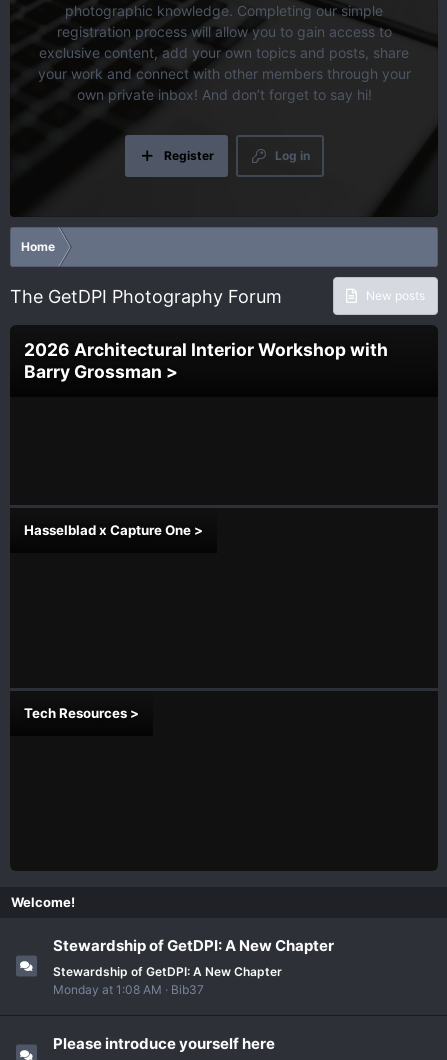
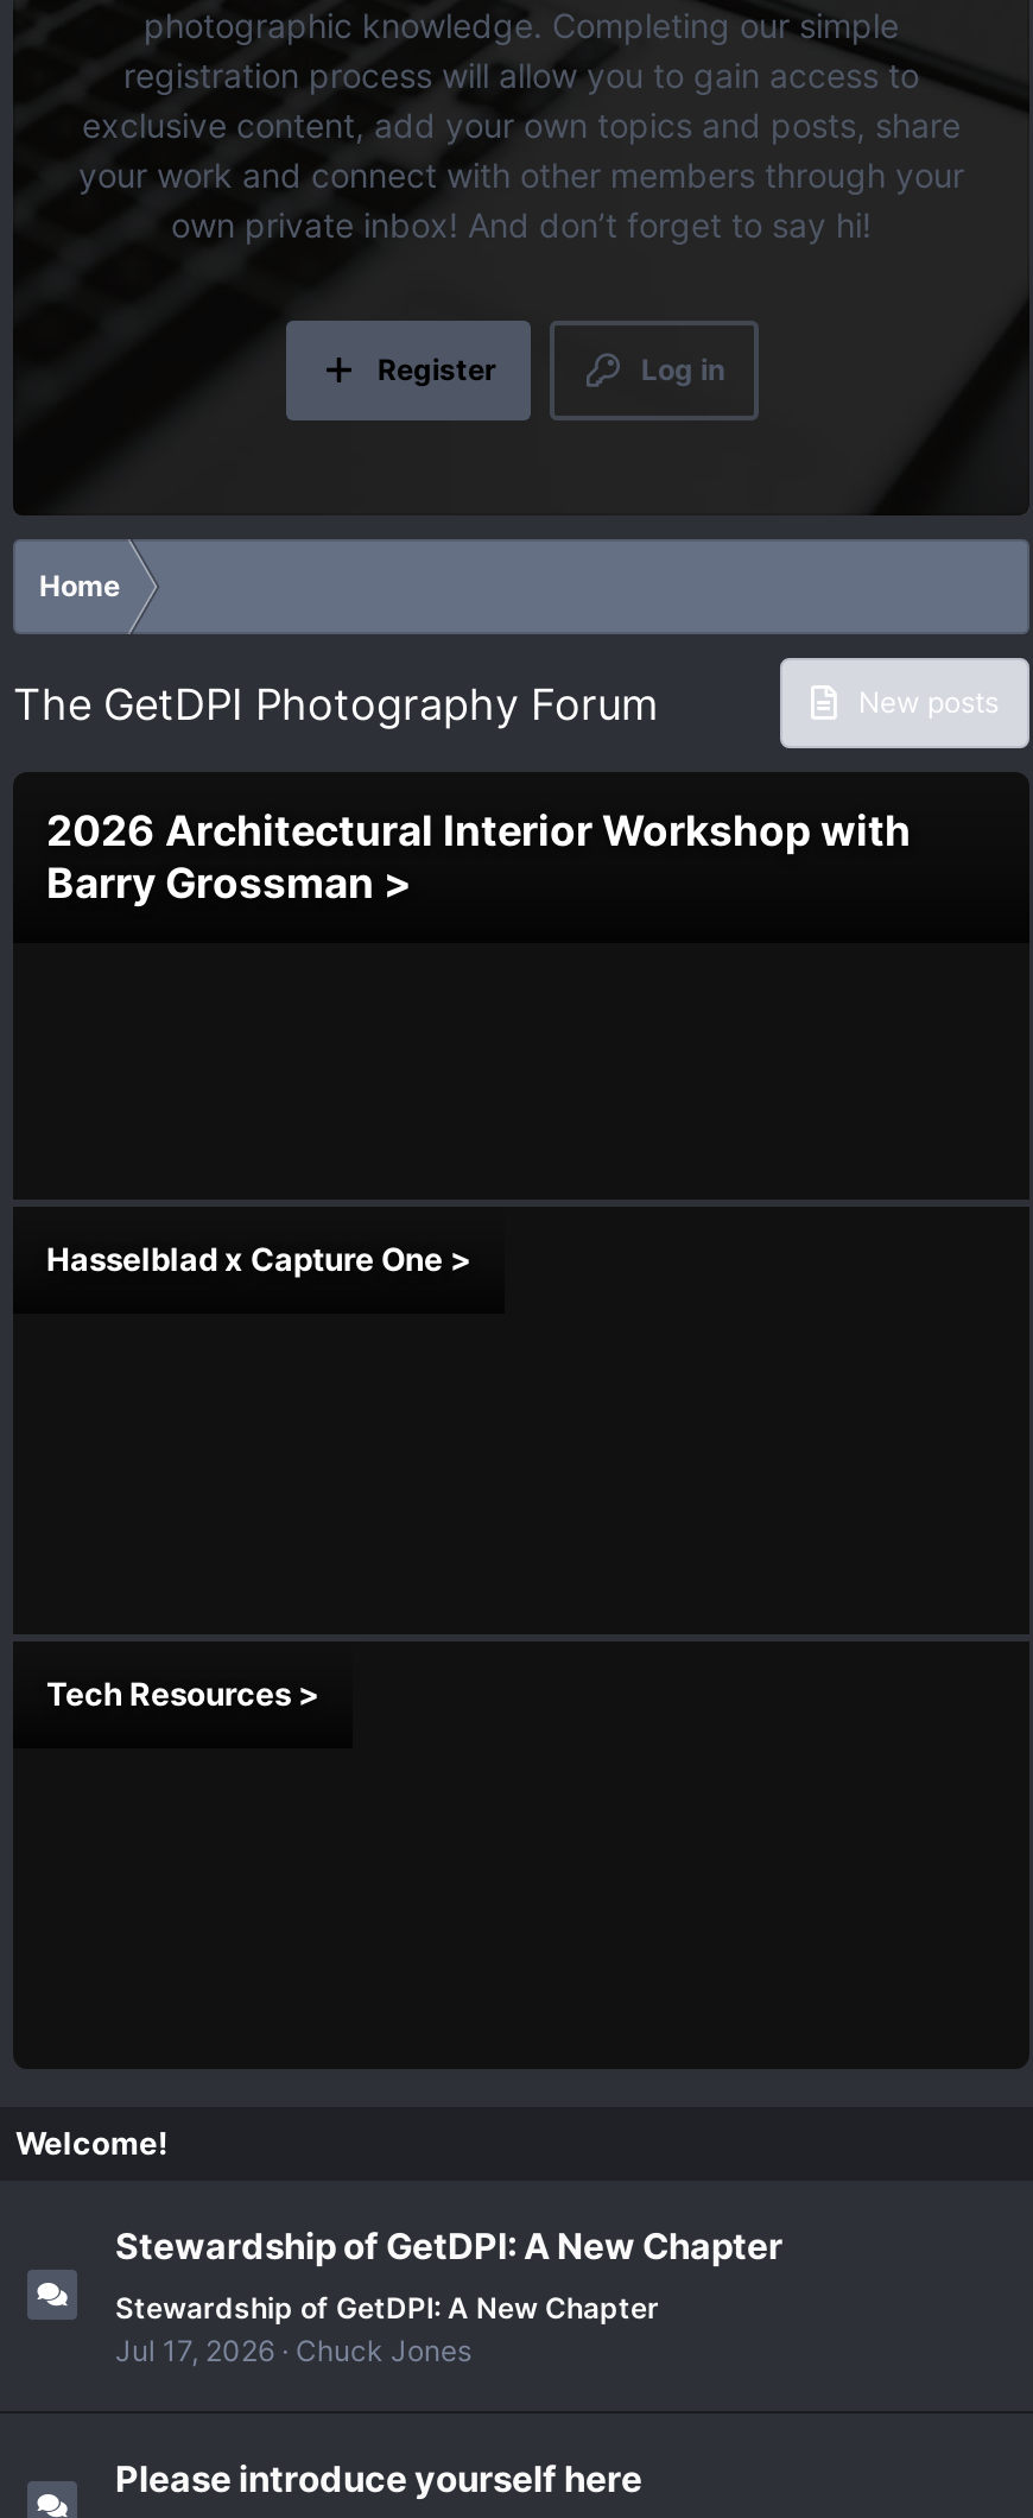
[53,982,204,997] Monday at 1:08 AM Bib37 -> [115,2332,471,2368] Jul 17, 2026 Chuck Jones

